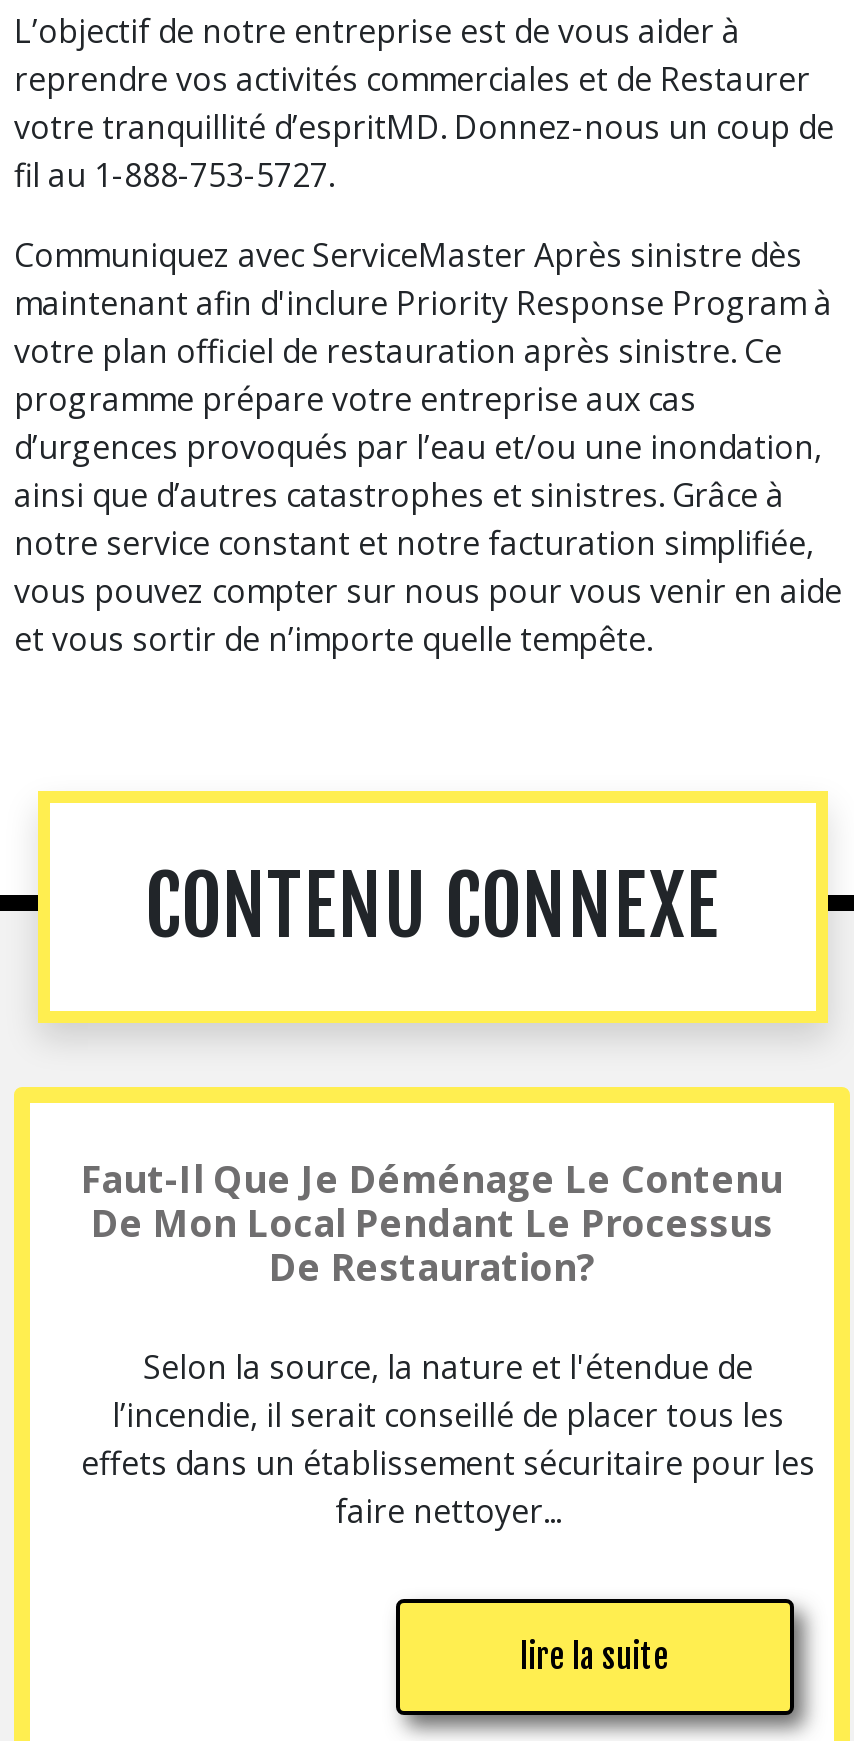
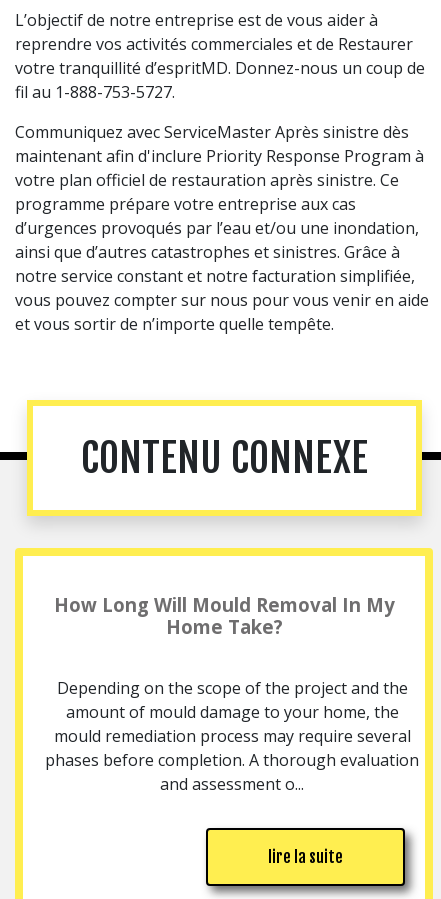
[81,1154,783,1292] Faut-Il Que Je Déménage Le Contenu | De Mon Local Pendant Le Processus | De Restauration? -> [53,592,394,639] How Long Will Mould Removal In My | Home Take?
[81,1346,815,1534] Selon la source, la nature et l'étendue de | l’incendie, il serait conseillé de placer tous les | effets dans un établissement sécuritaire pour les | faire nettoyer... -> [45,677,419,795] Depending on the scope of the project and the | amount of mould damage to your home, the | mould remediation process may require several | phases before completion. A thorough evaluation | and assessment o...

